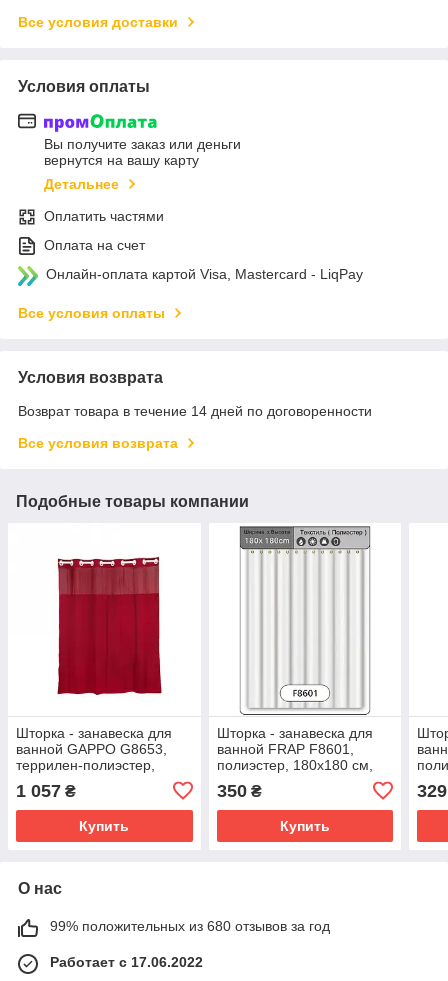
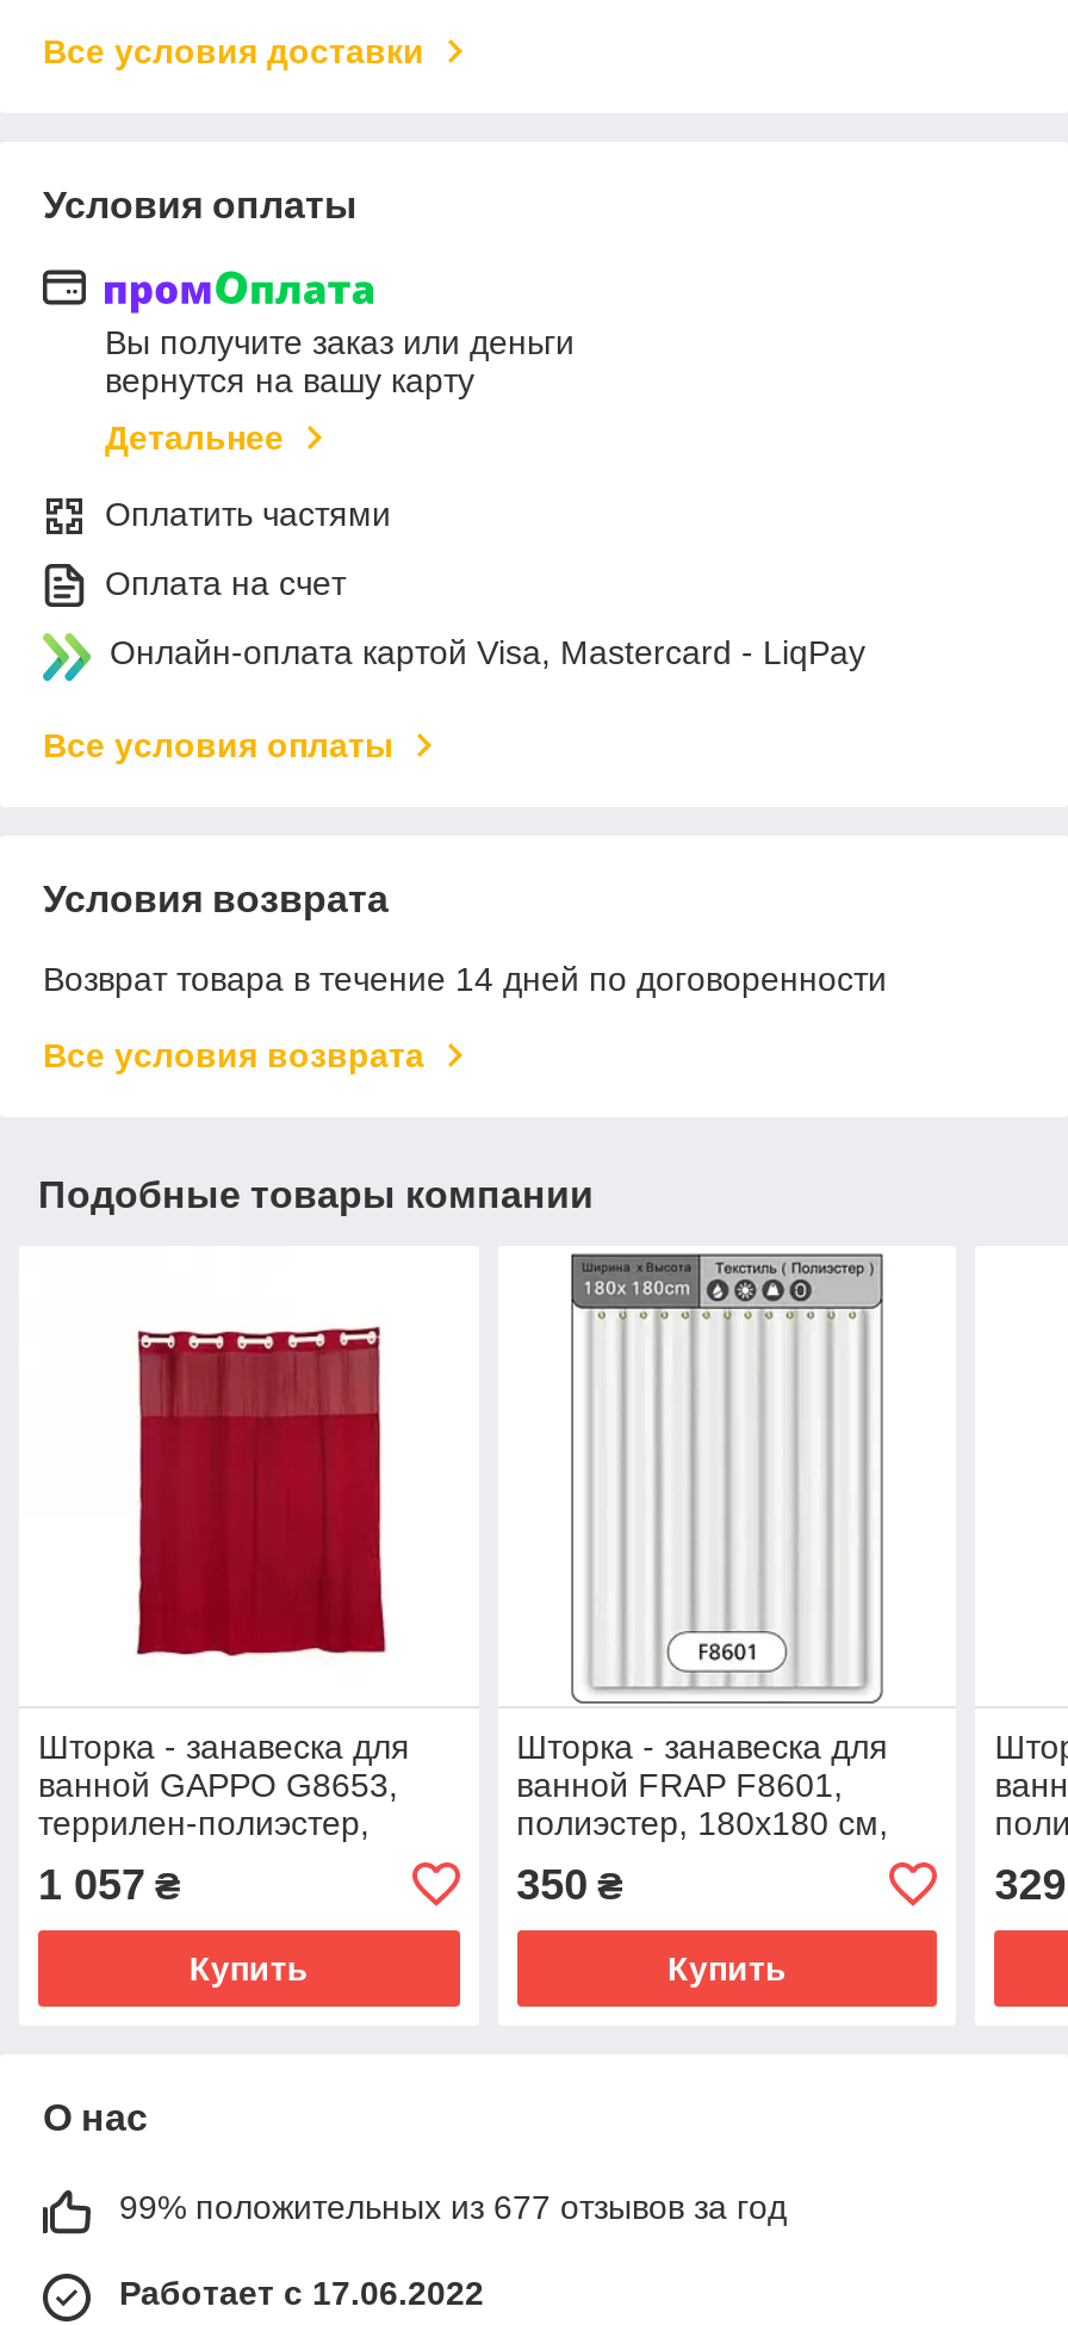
[50,918,330,934] 99% положительных из 680 отзывов за год -> [119,2187,787,2226] 99% положительных из 677 отзывов за год

